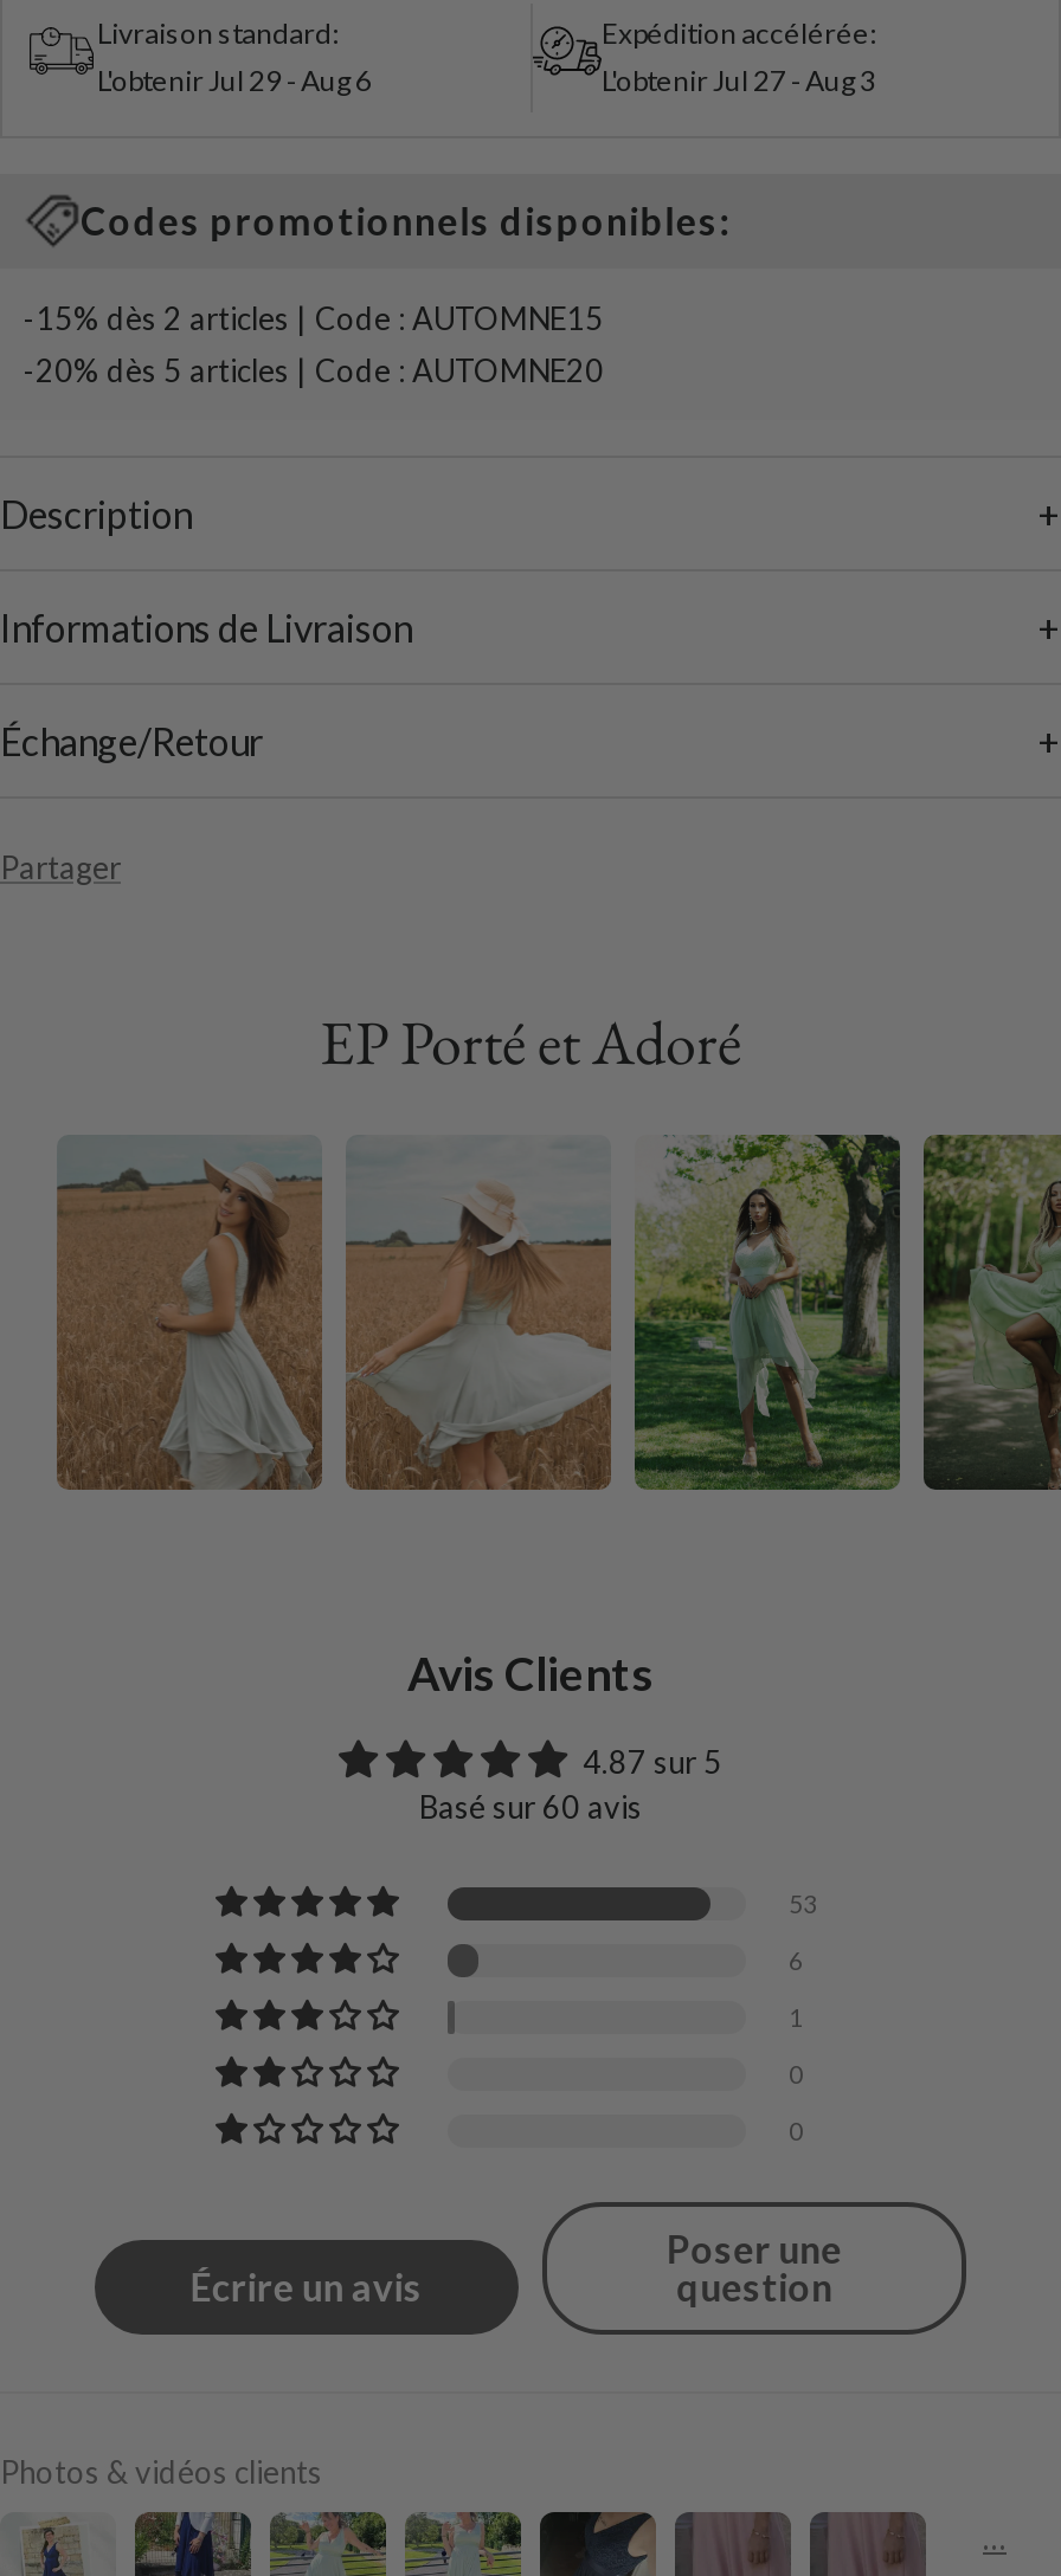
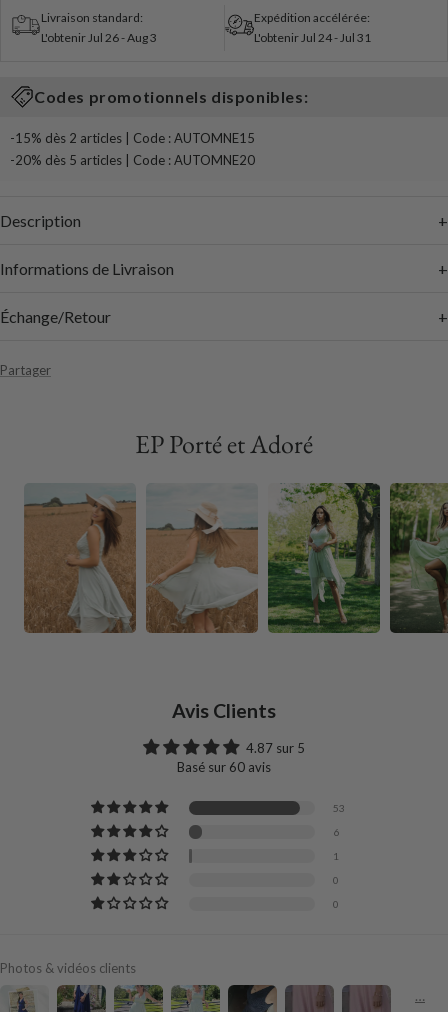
[97,64,372,99] L'obtenirJul 29 -Aug 6 -> [41,30,157,45] L'obtenirJul 26 -Aug 3
[602,64,876,99] L'obtenirJul 27 -Aug 3 -> [254,30,371,45] L'obtenirJul 24 -Jul 31
[667,2225,842,2308] Poser une | question -> none
[190,2263,423,2308] Écrire un avis -> none

